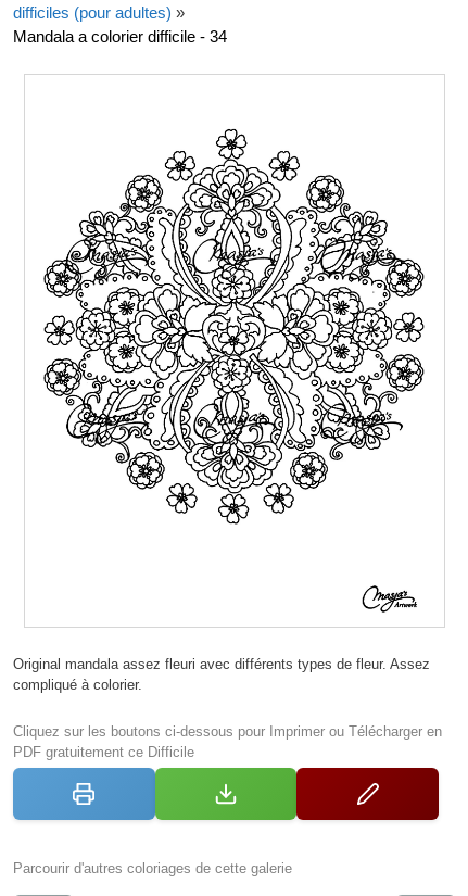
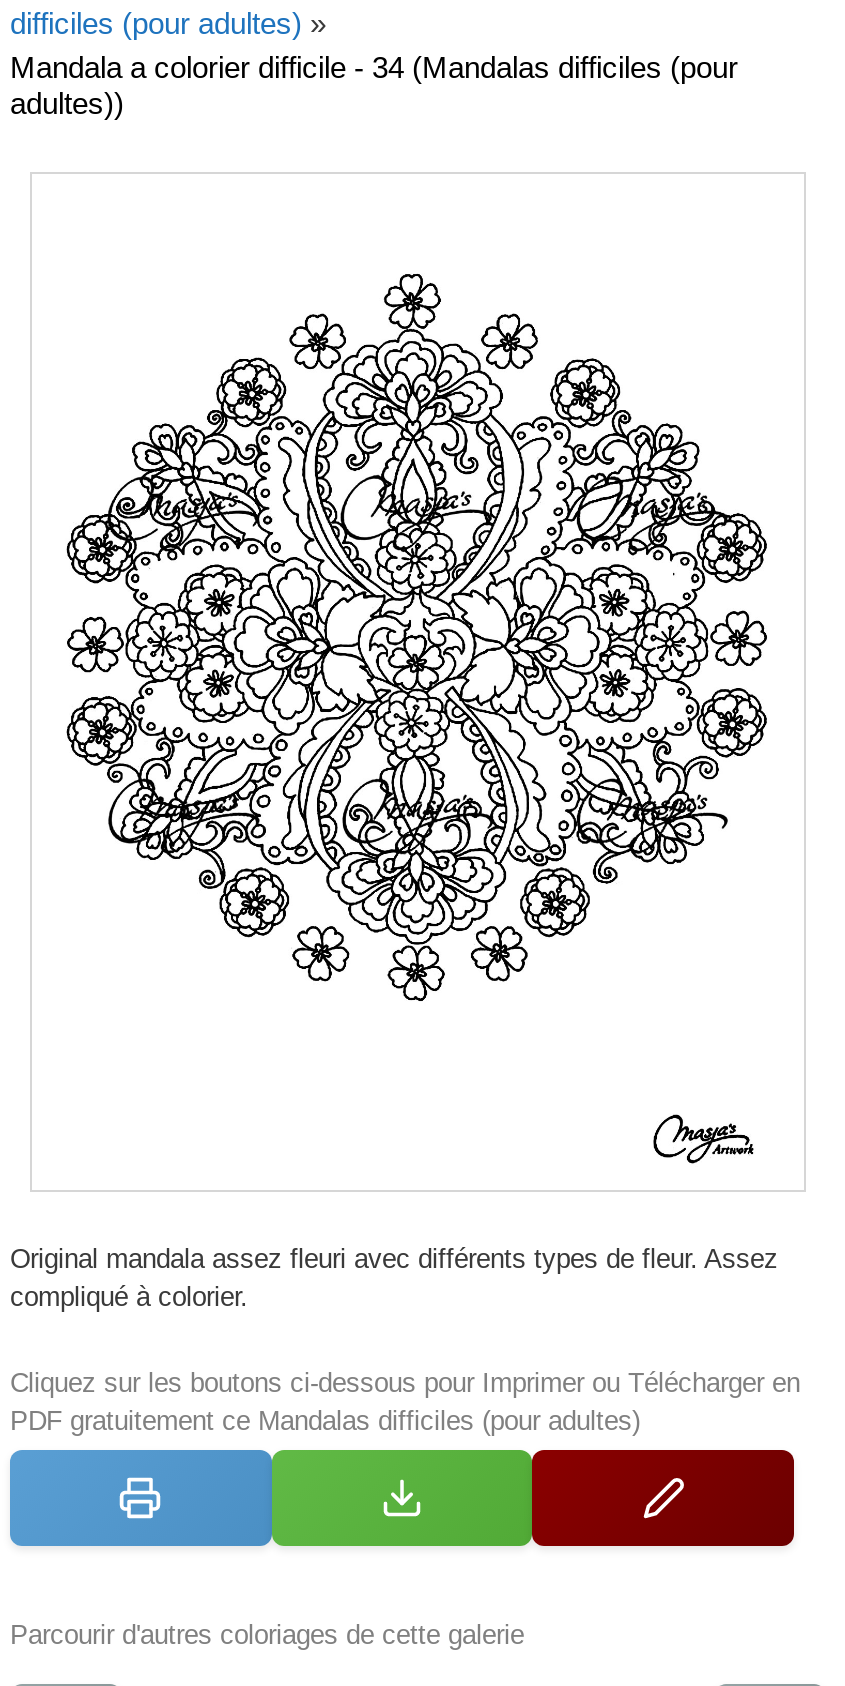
[13,27,227,46] Mandala a colorier difficile - 34 -> [10,50,738,120] Mandala a colorier difficile - 34 (Mandalas difficiles (pour | adultes))
[13,744,194,760] PDF gratuitement ce Difficile -> [10,1405,640,1435] PDF gratuitement ce Mandalas difficiles (pour adultes)

